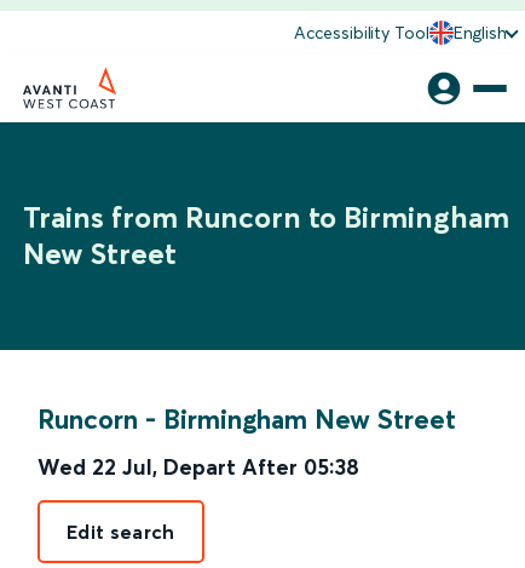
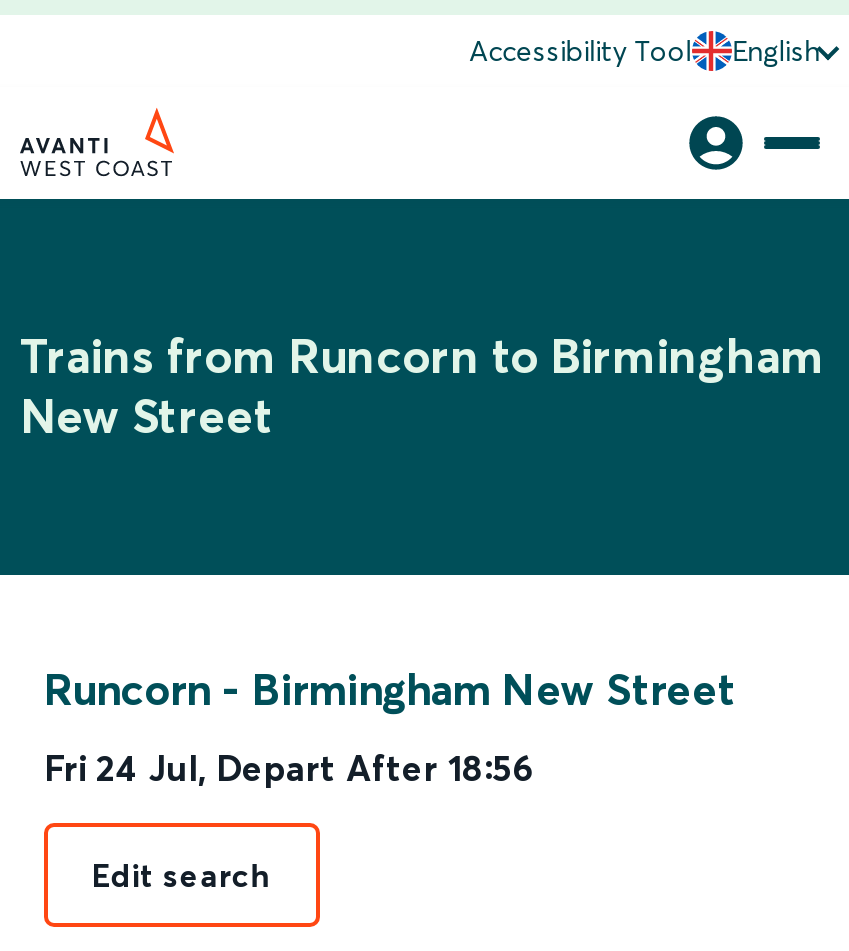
[37,453,359,481] Wed 22 Jul, Depart After 05:38 -> [44,745,534,791] Fri 24 Jul, Depart After 18:56

